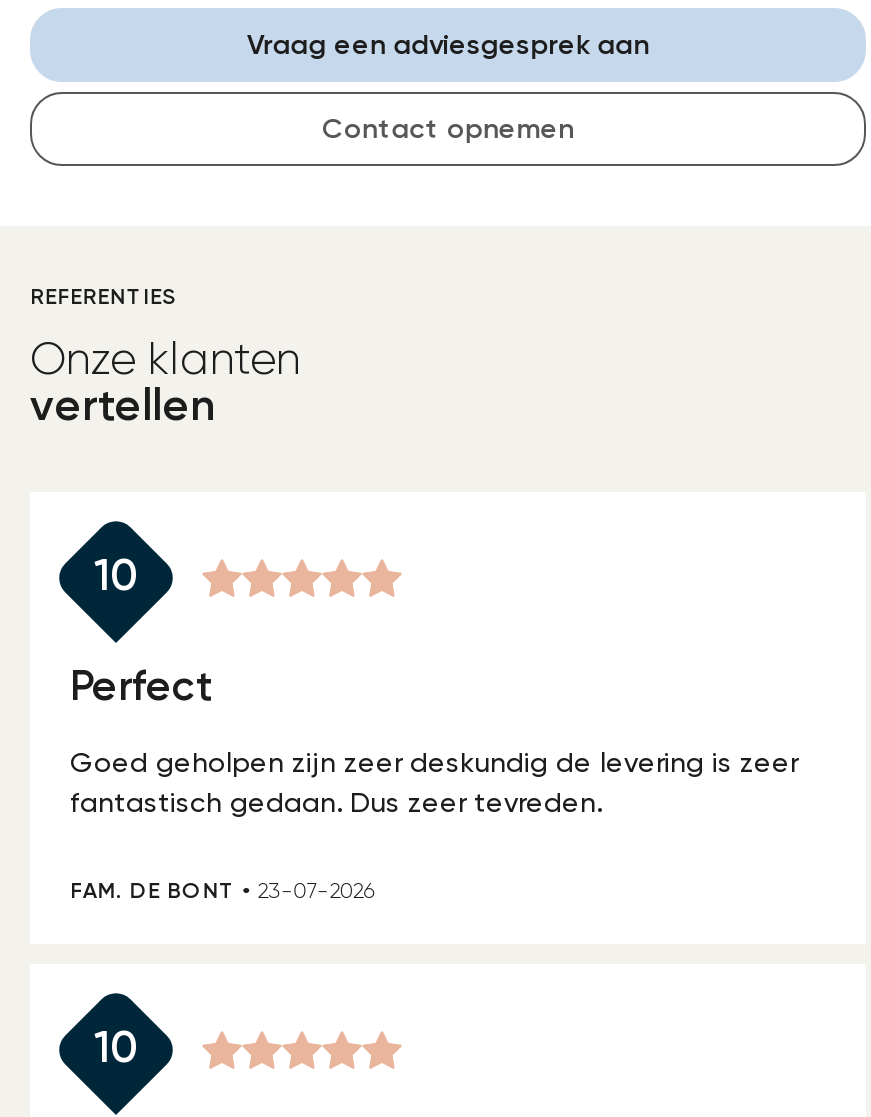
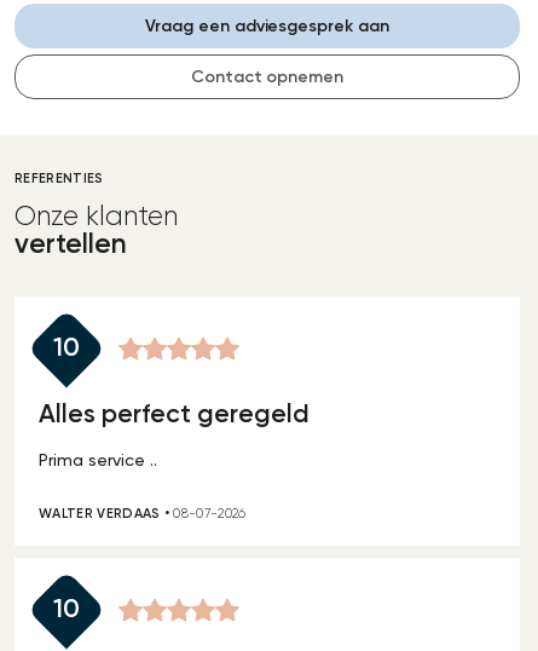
[70,668,214,710] Perfect -> [39,403,310,428] Alles perfect geregeld
[70,750,798,818] Goed geholpen zijn zeer deskundig de levering is zeer | fantastisch gedaan. Dus zeer tevreden. -> [39,453,157,469] Prima service ..
[70,880,376,902] FAM. DE BONT • 23-07-2026 -> [39,507,246,520] WALTER VERDAAS • 08-07-2026

